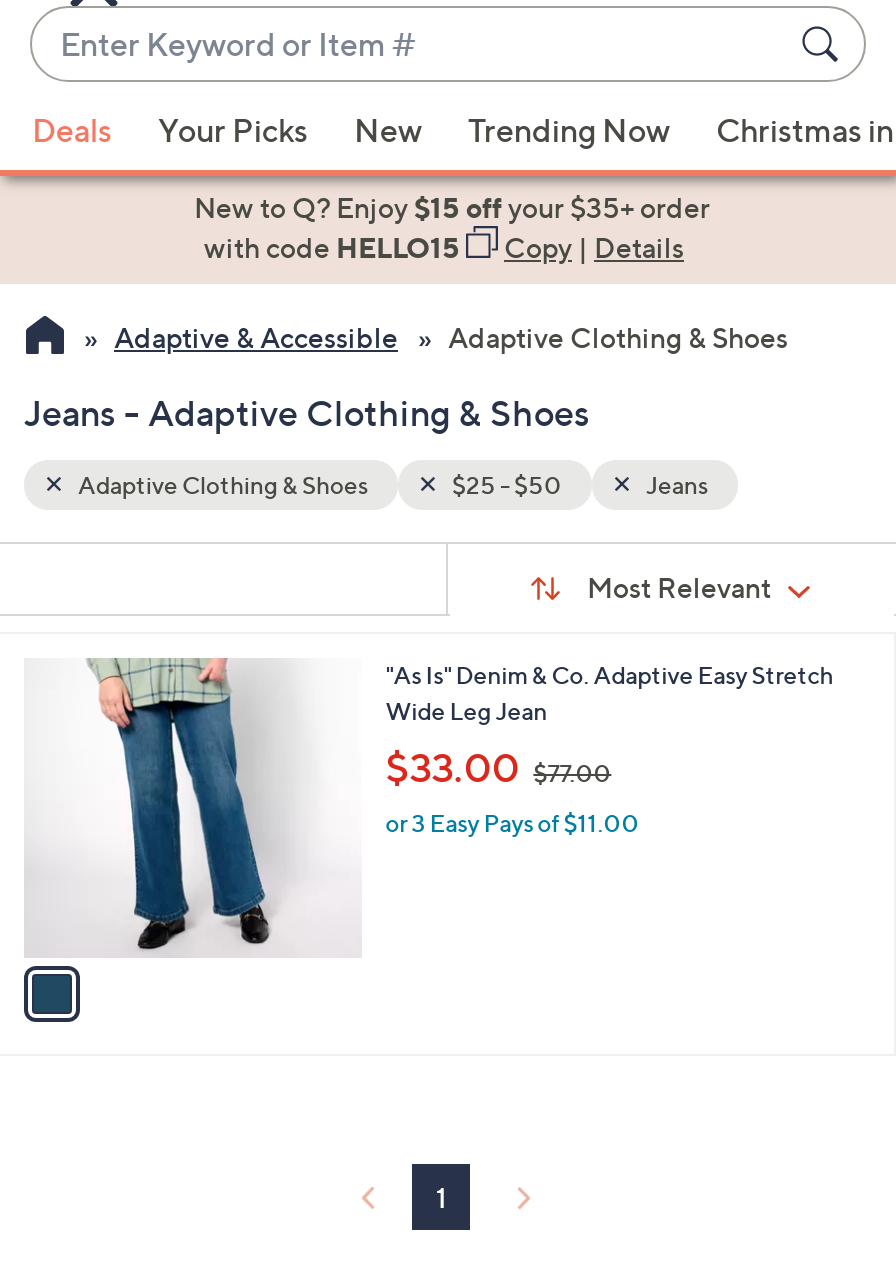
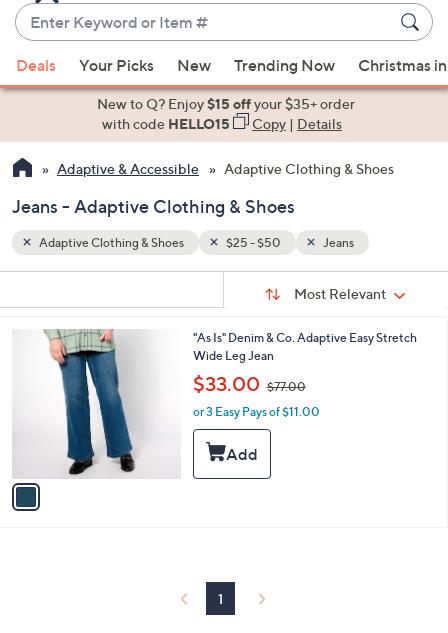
none -> [192,428,272,480] [image]

